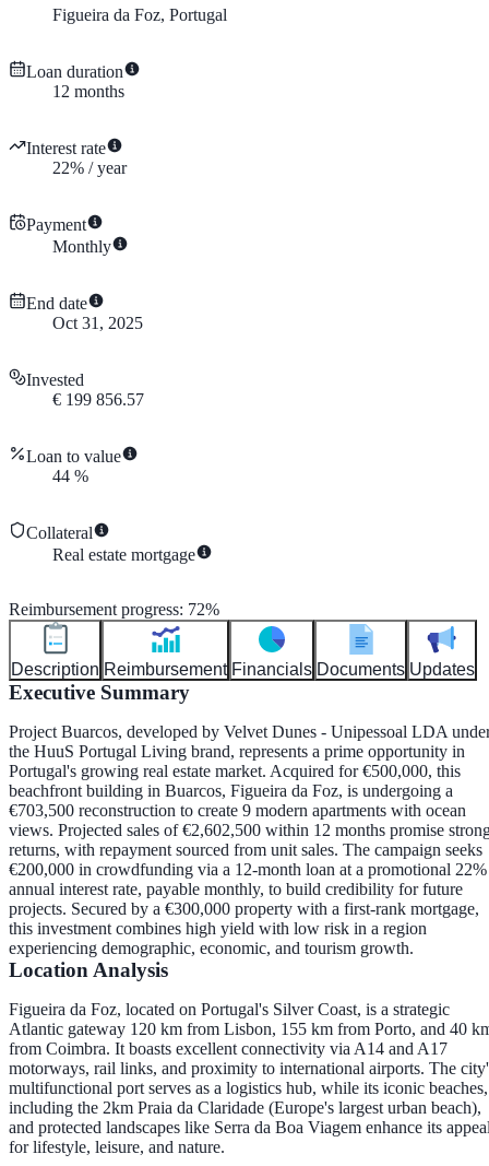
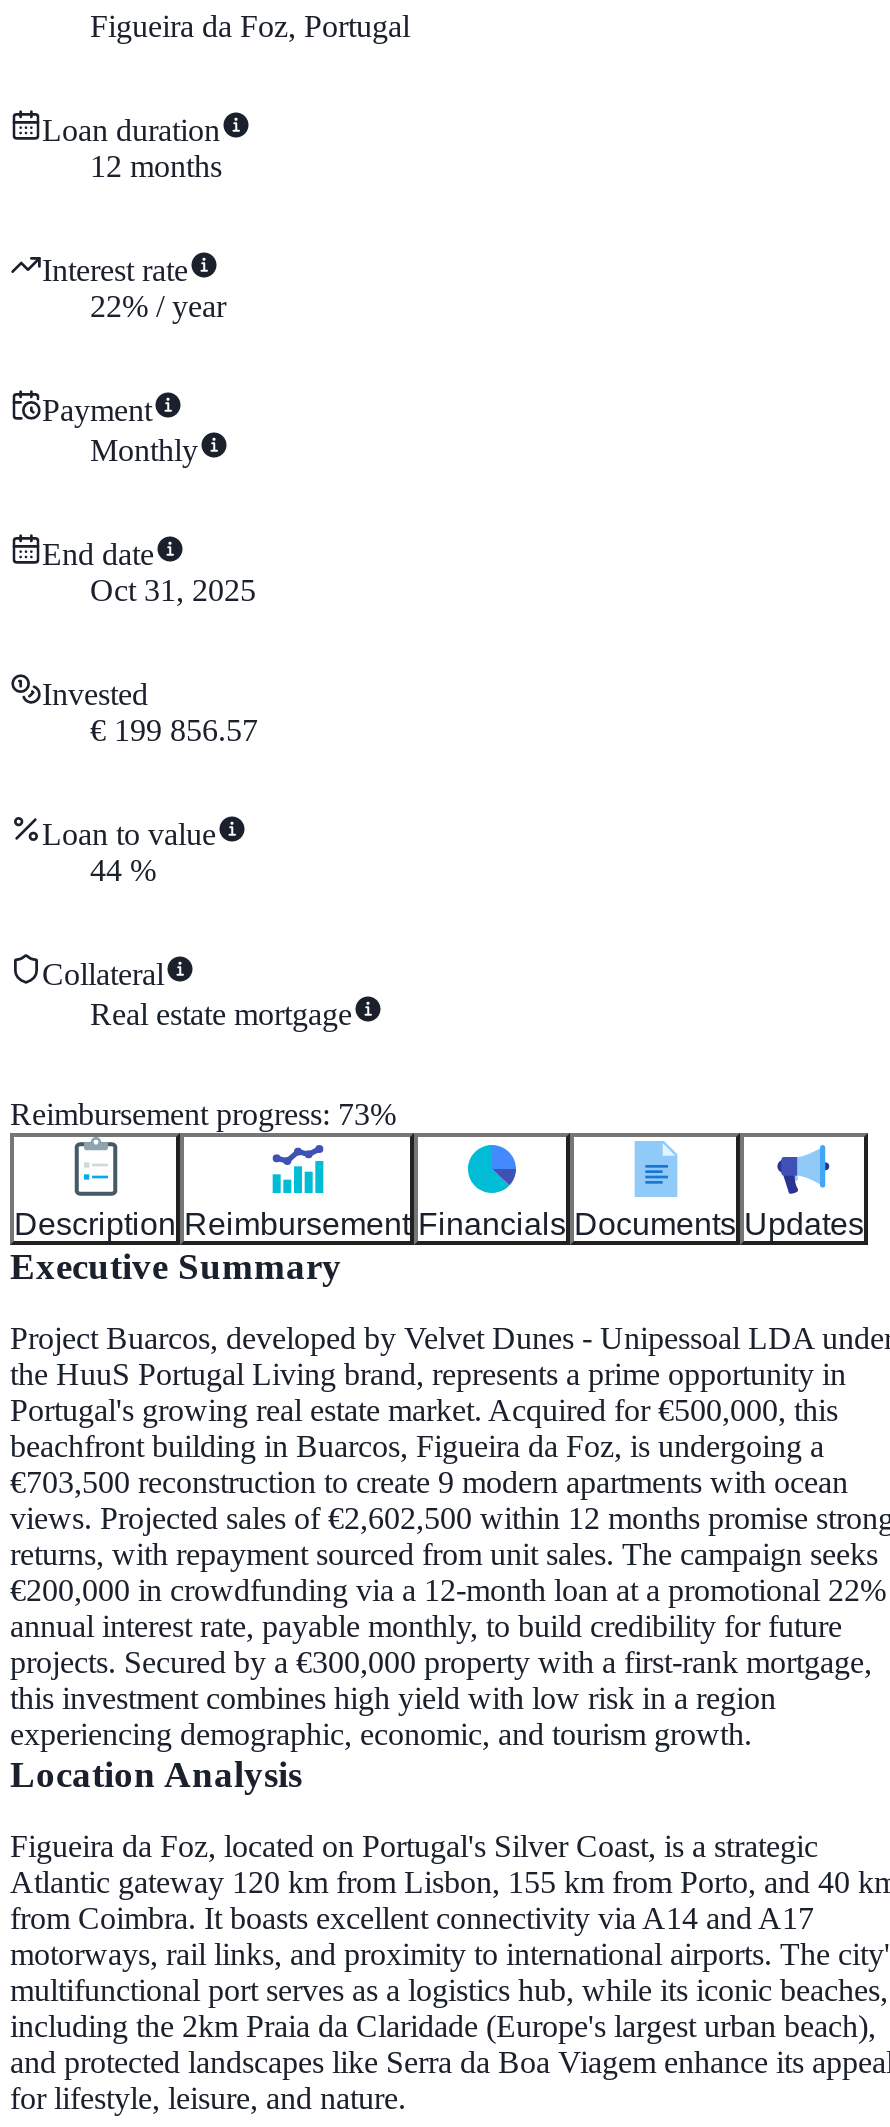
[9,600,219,619] Reimbursement progress: 72% -> [10,1097,396,1131] Reimbursement progress: 73%

